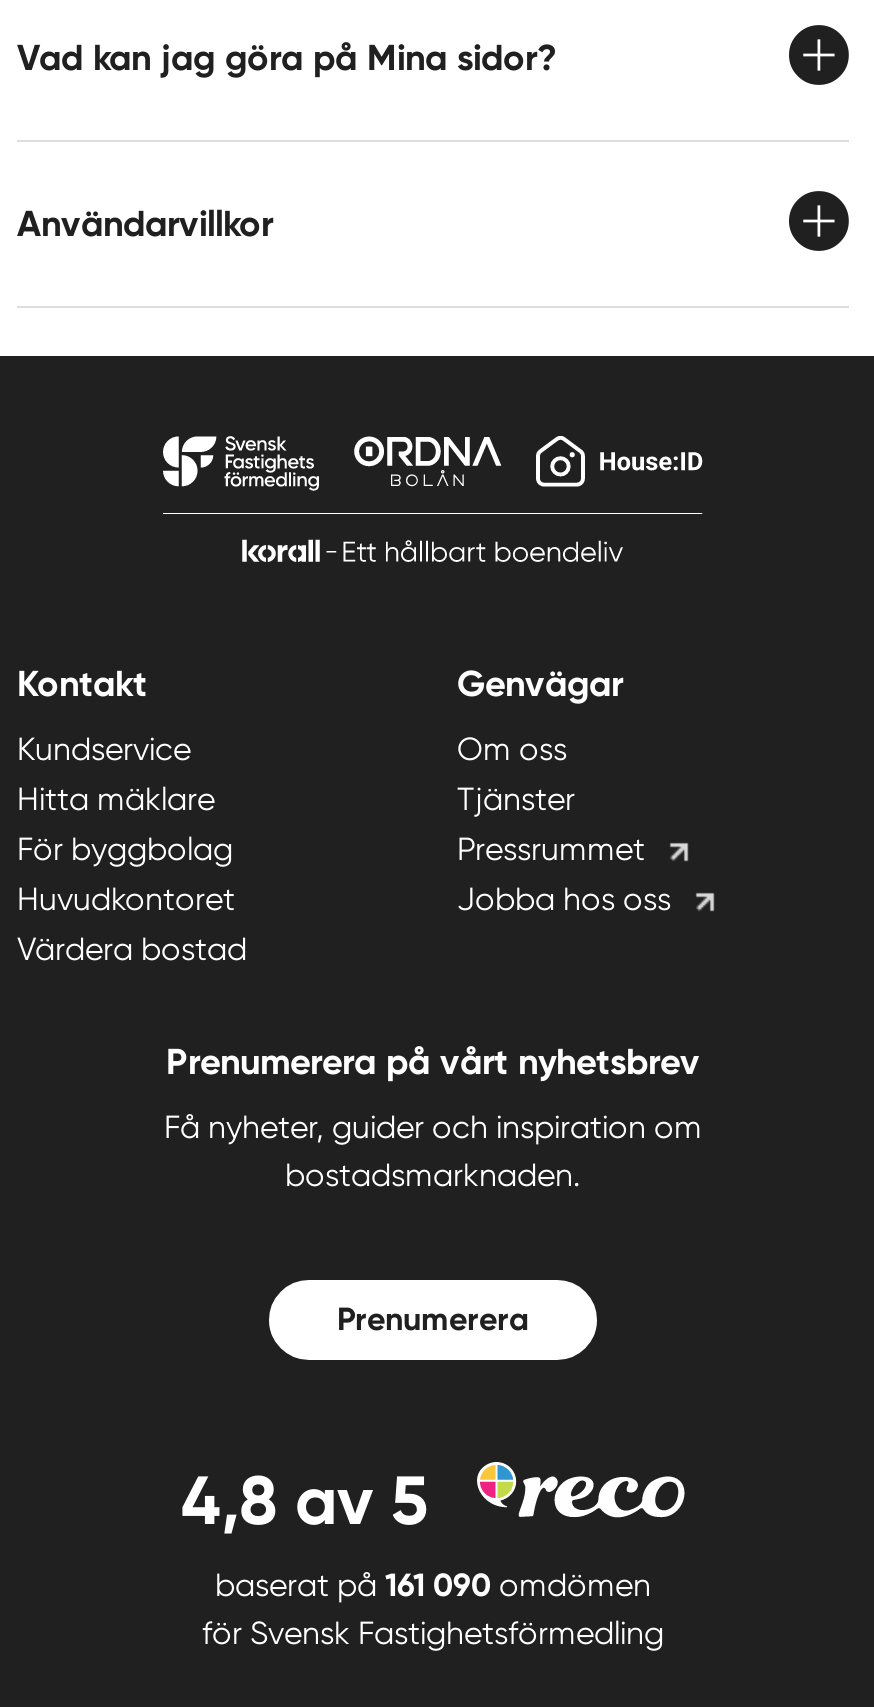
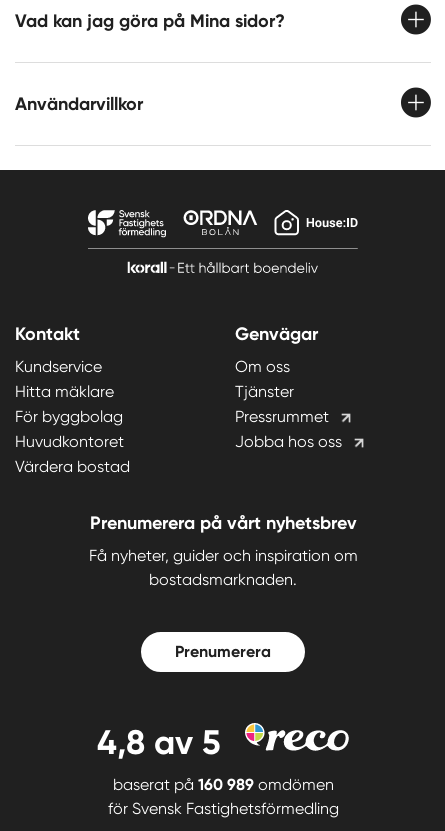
[215,1566,651,1604] baserat på 161 090 omdömen -> [112,775,333,794] baserat på 160 989 omdömen

